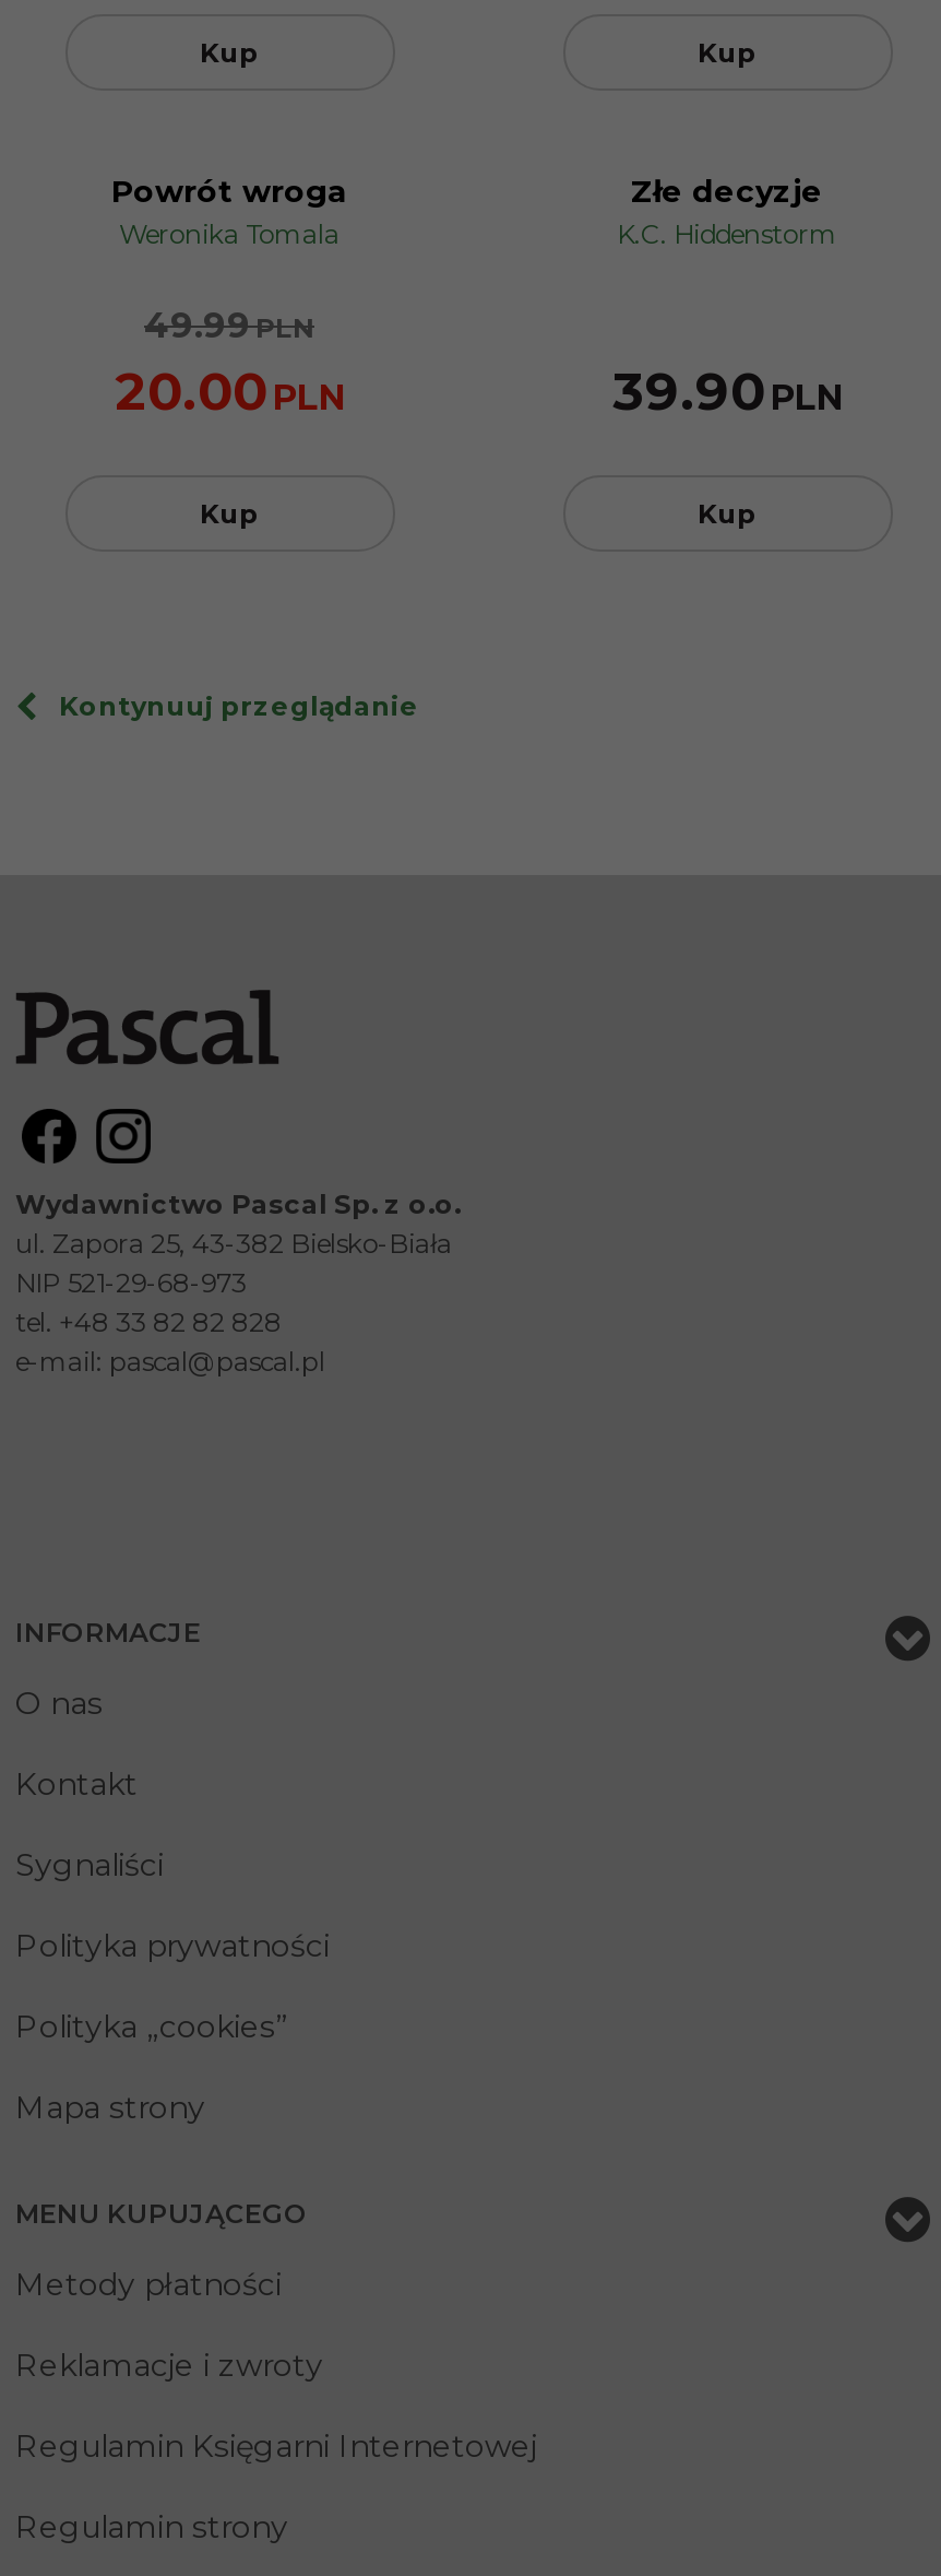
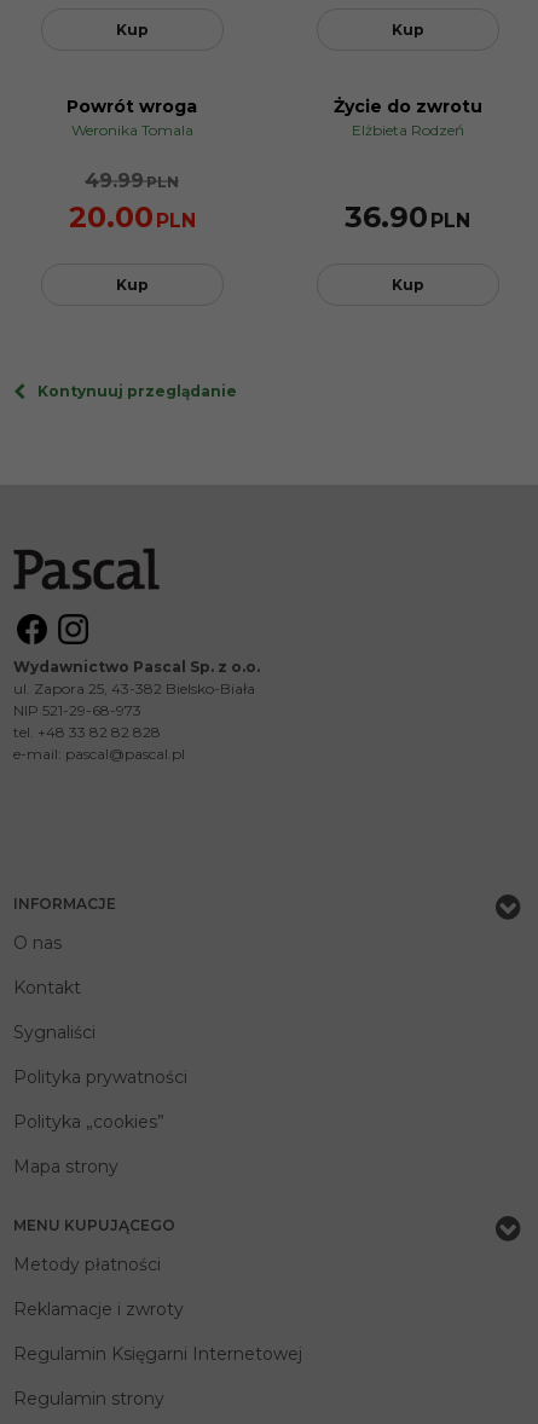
[617,172,837,250] Złe decyzje | K.C. Hiddenstorm -> [333,95,482,139] Życie do zwrotu | Elżbieta Rodzeń
[612,359,842,423] 39.90 PLN -> [345,199,470,235] 36.90 PLN

